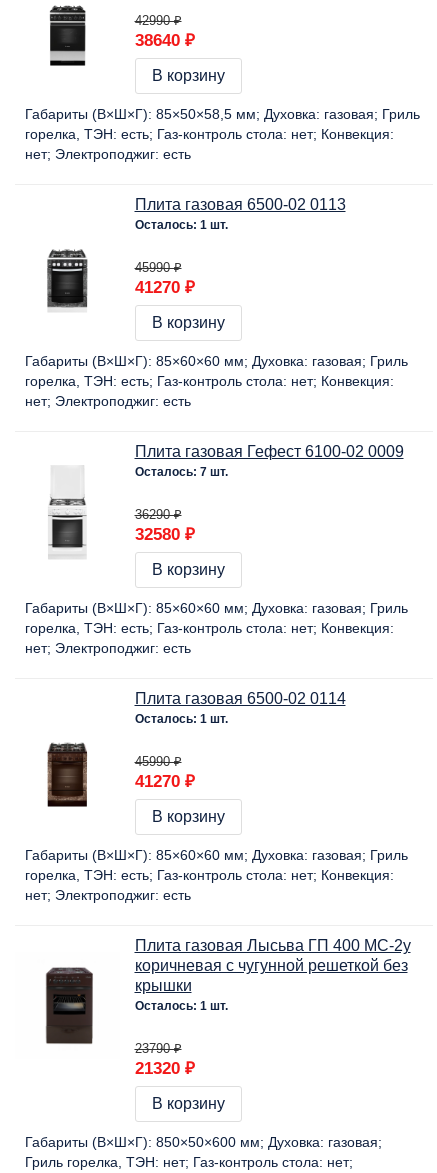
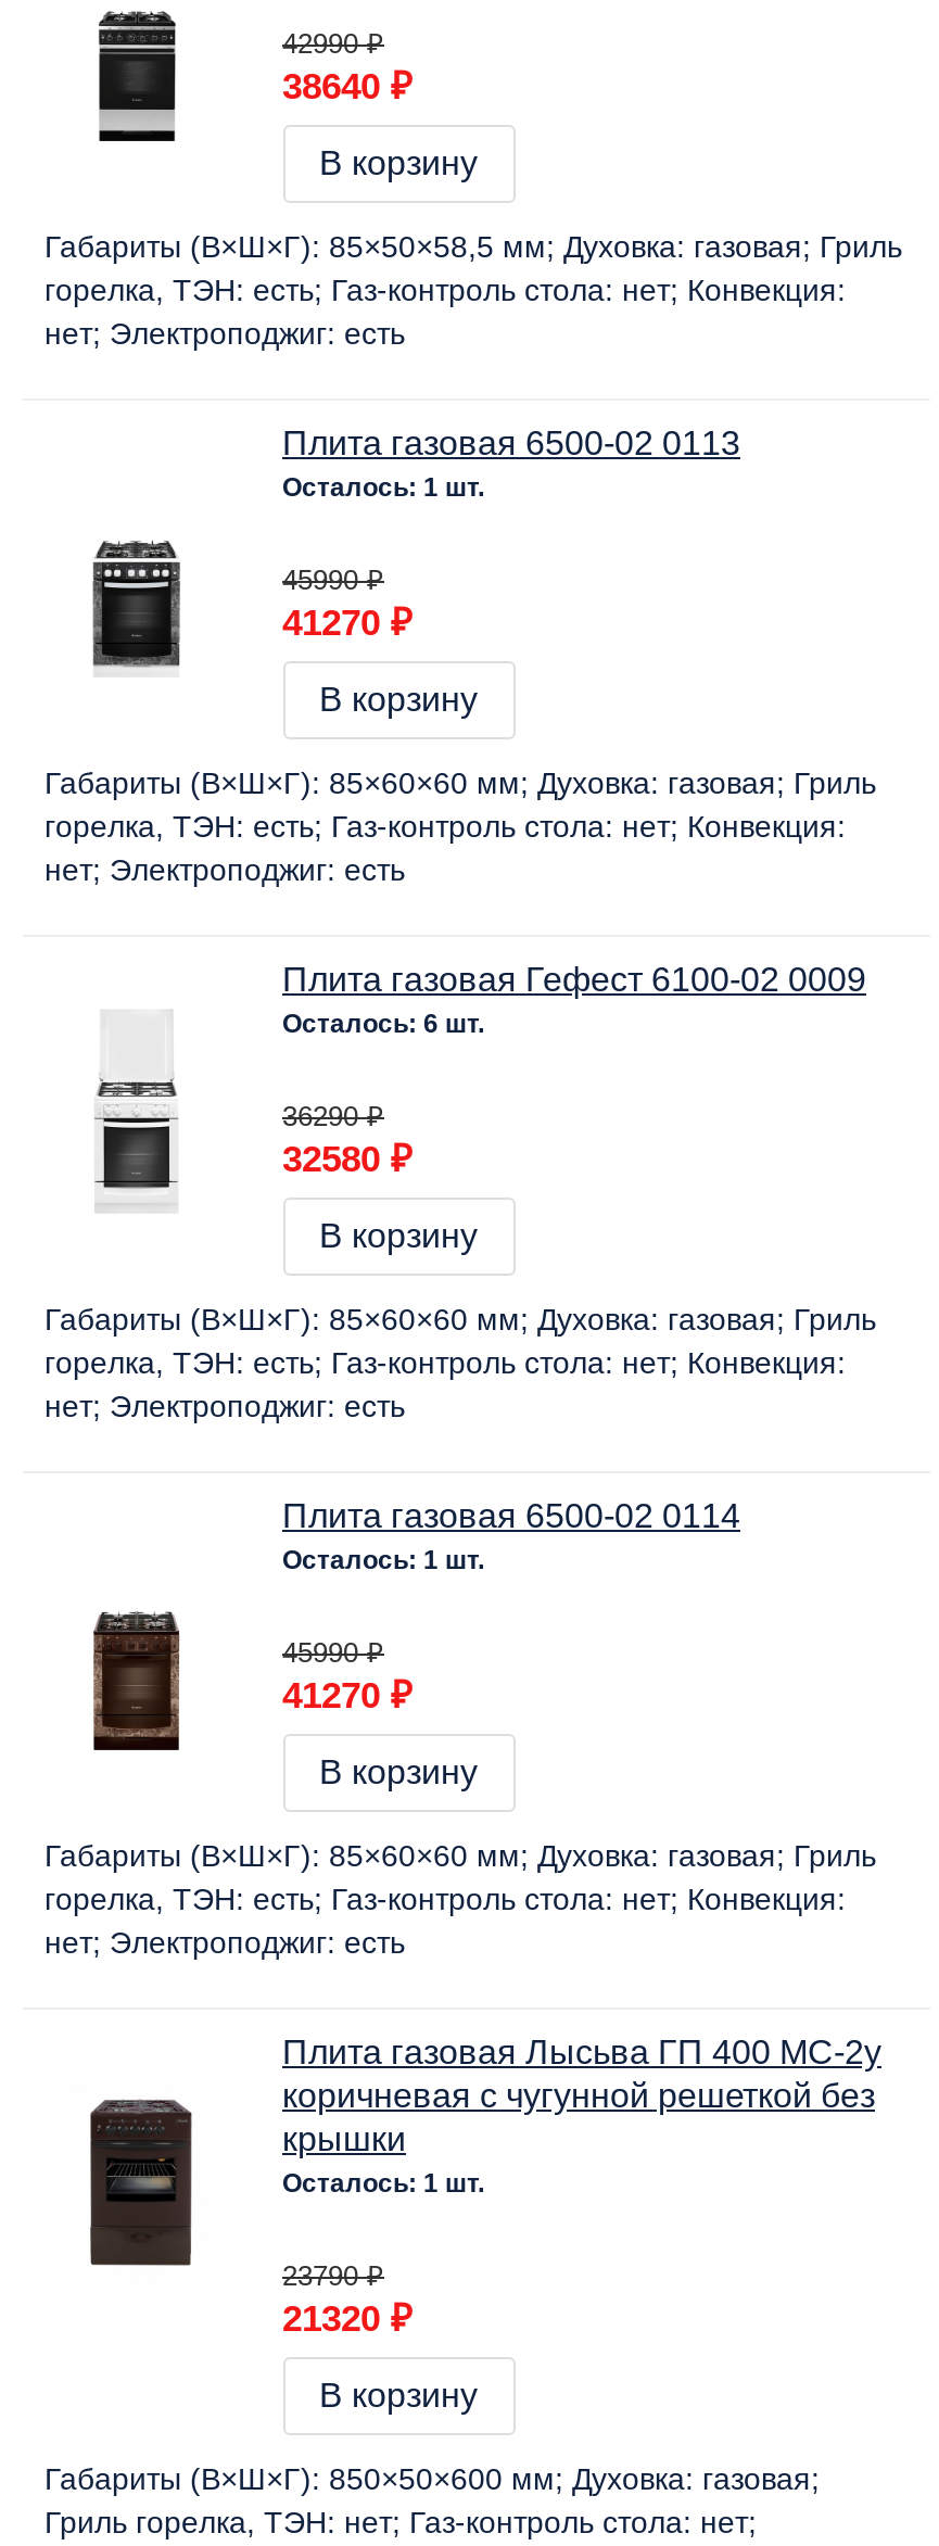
[134,465,227,479] Осталось: 7 шт. -> [282,1008,484,1039] Осталось: 6 шт.

